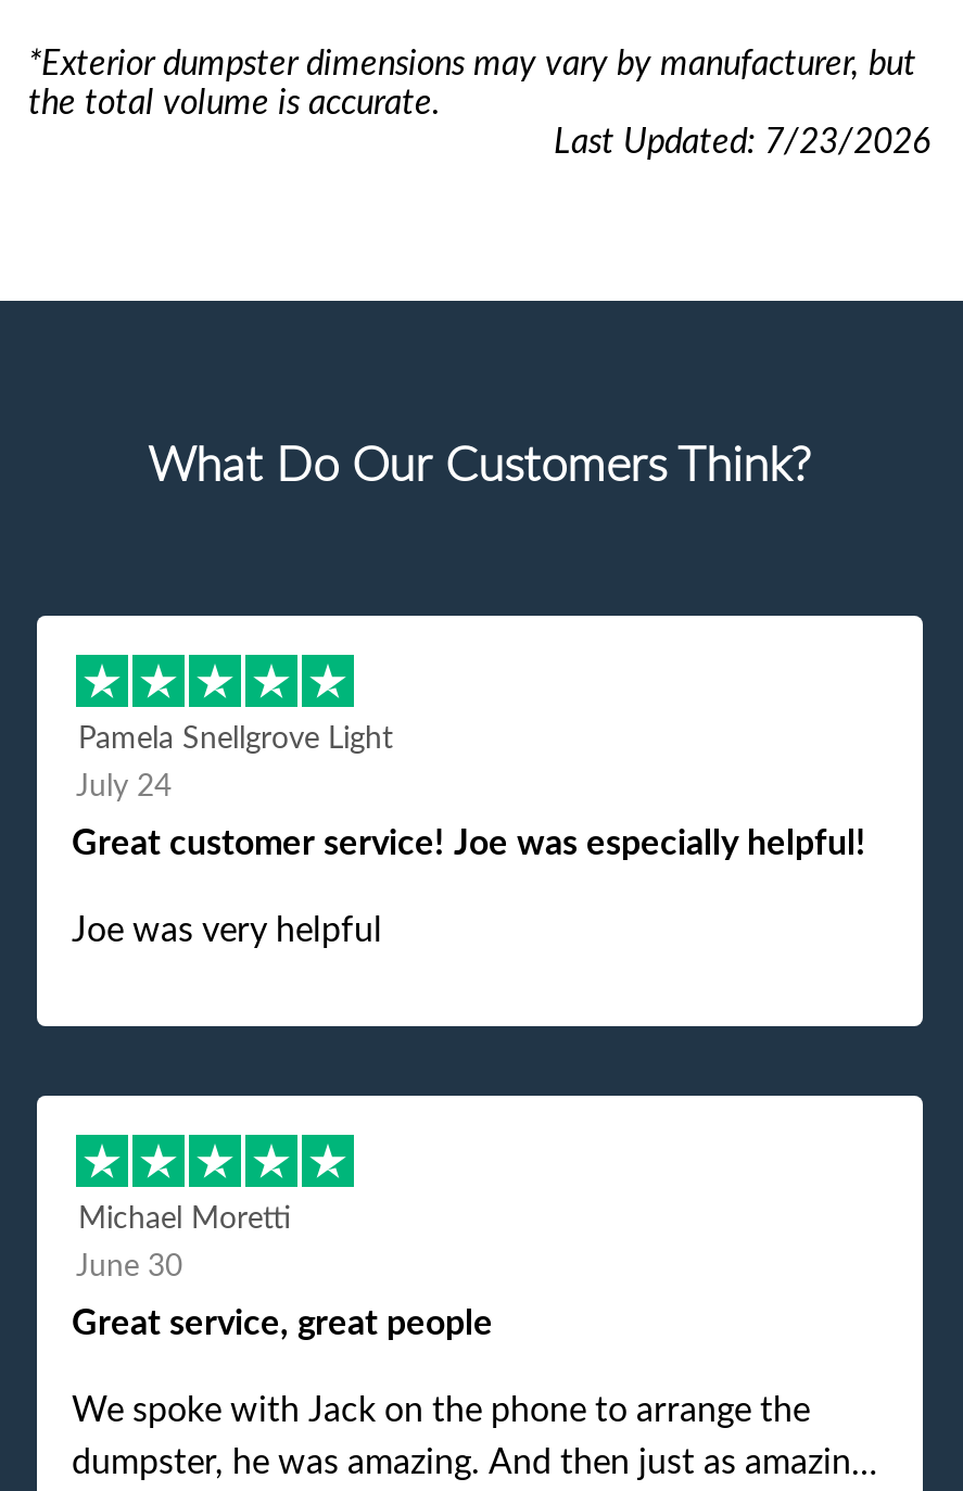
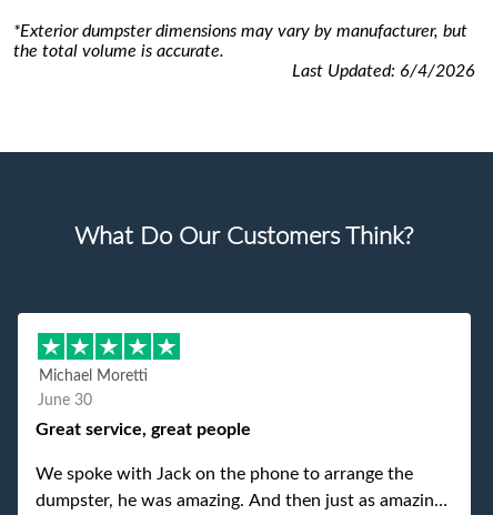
[554,126,932,161] Last Updated: 7/23/2026 -> [292,63,475,80] Last Updated: 6/4/2026
[72,725,866,949] Pamela Snellgrove Light | July 24 | Great customer service! Joe was especially helpful! | Joe was very helpful -> none

